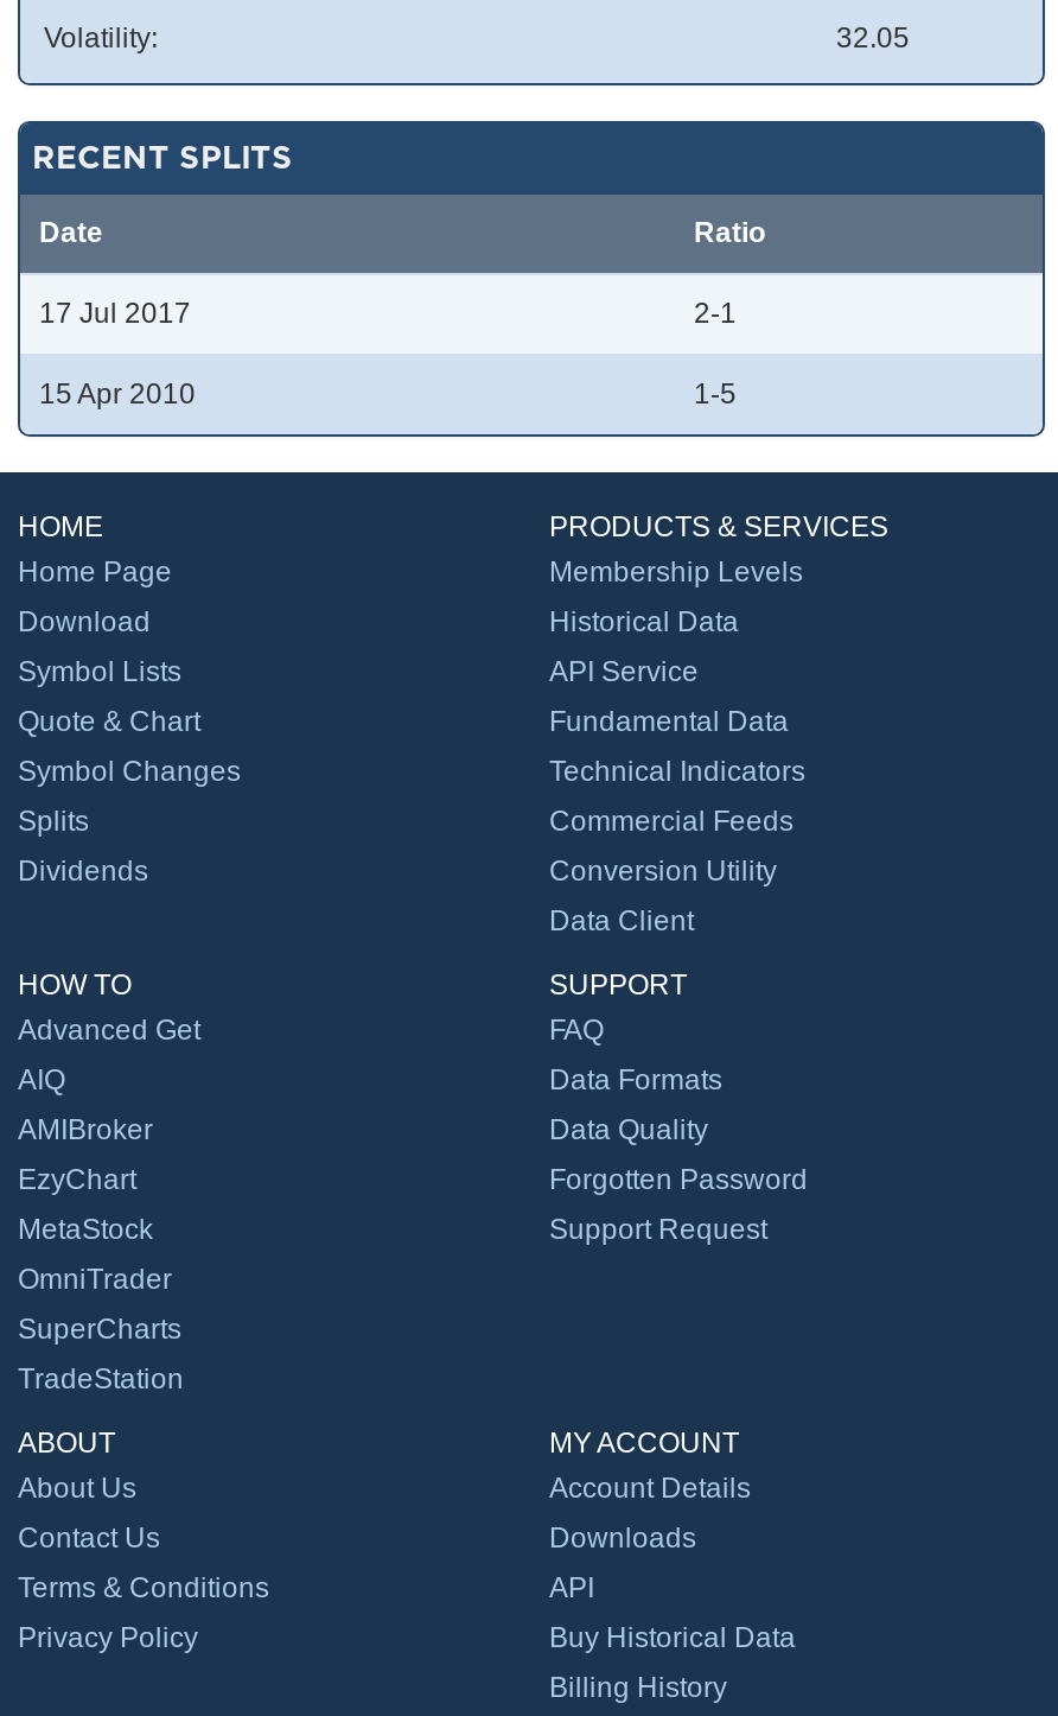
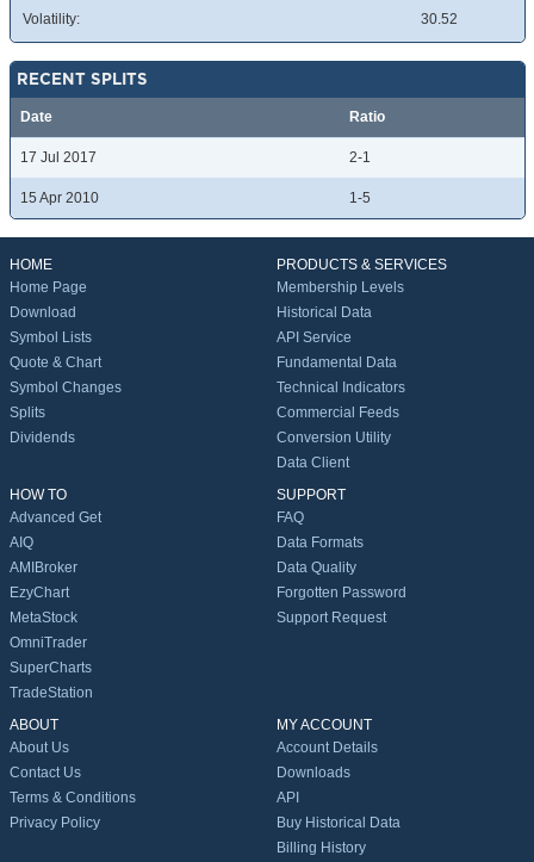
[836,22,910,55] 32.05 -> [421,11,458,28] 30.52

